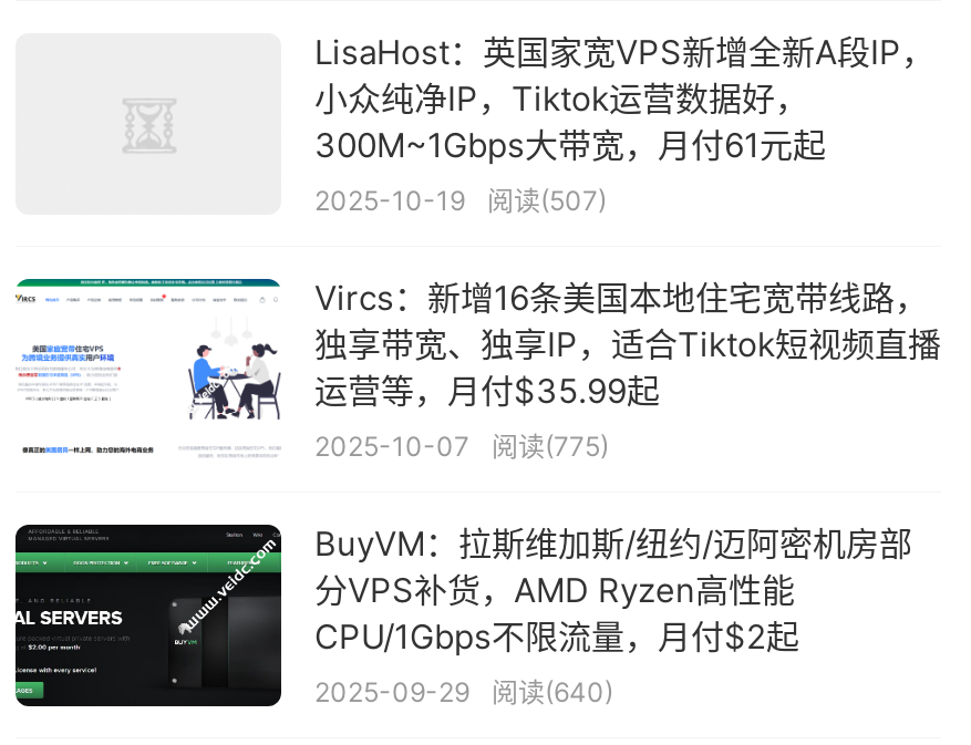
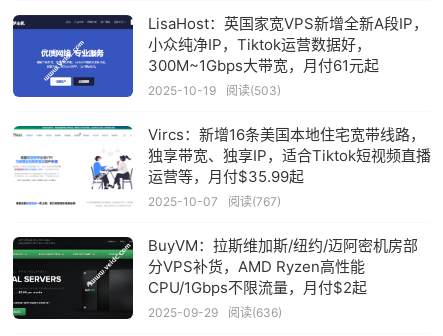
none -> [12,14,134,98] [image]
[314,184,607,217] 2025-10-19 阅读(507) -> [148,83,281,98] 2025-10-19 阅读(503)
[314,430,609,463] 2025-10-07 阅读(775) -> [148,194,281,209] 2025-10-07 阅读(767)
[314,675,613,708] 2025-09-29 阅读(640) -> [148,305,282,320] 2025-09-29 阅读(636)

